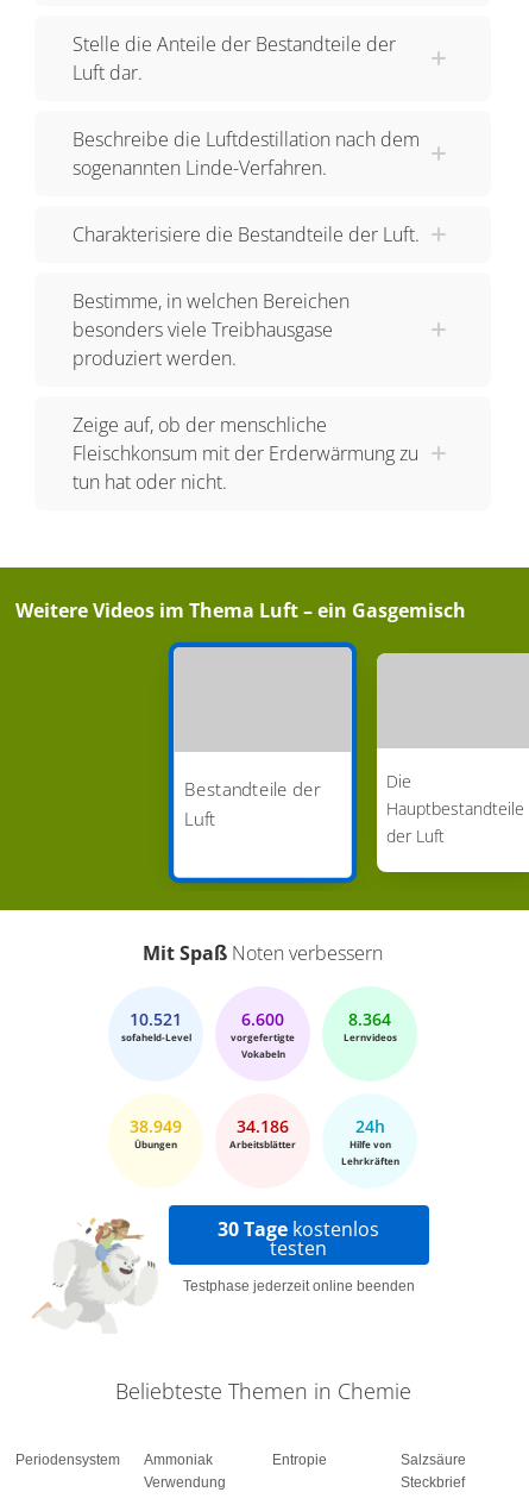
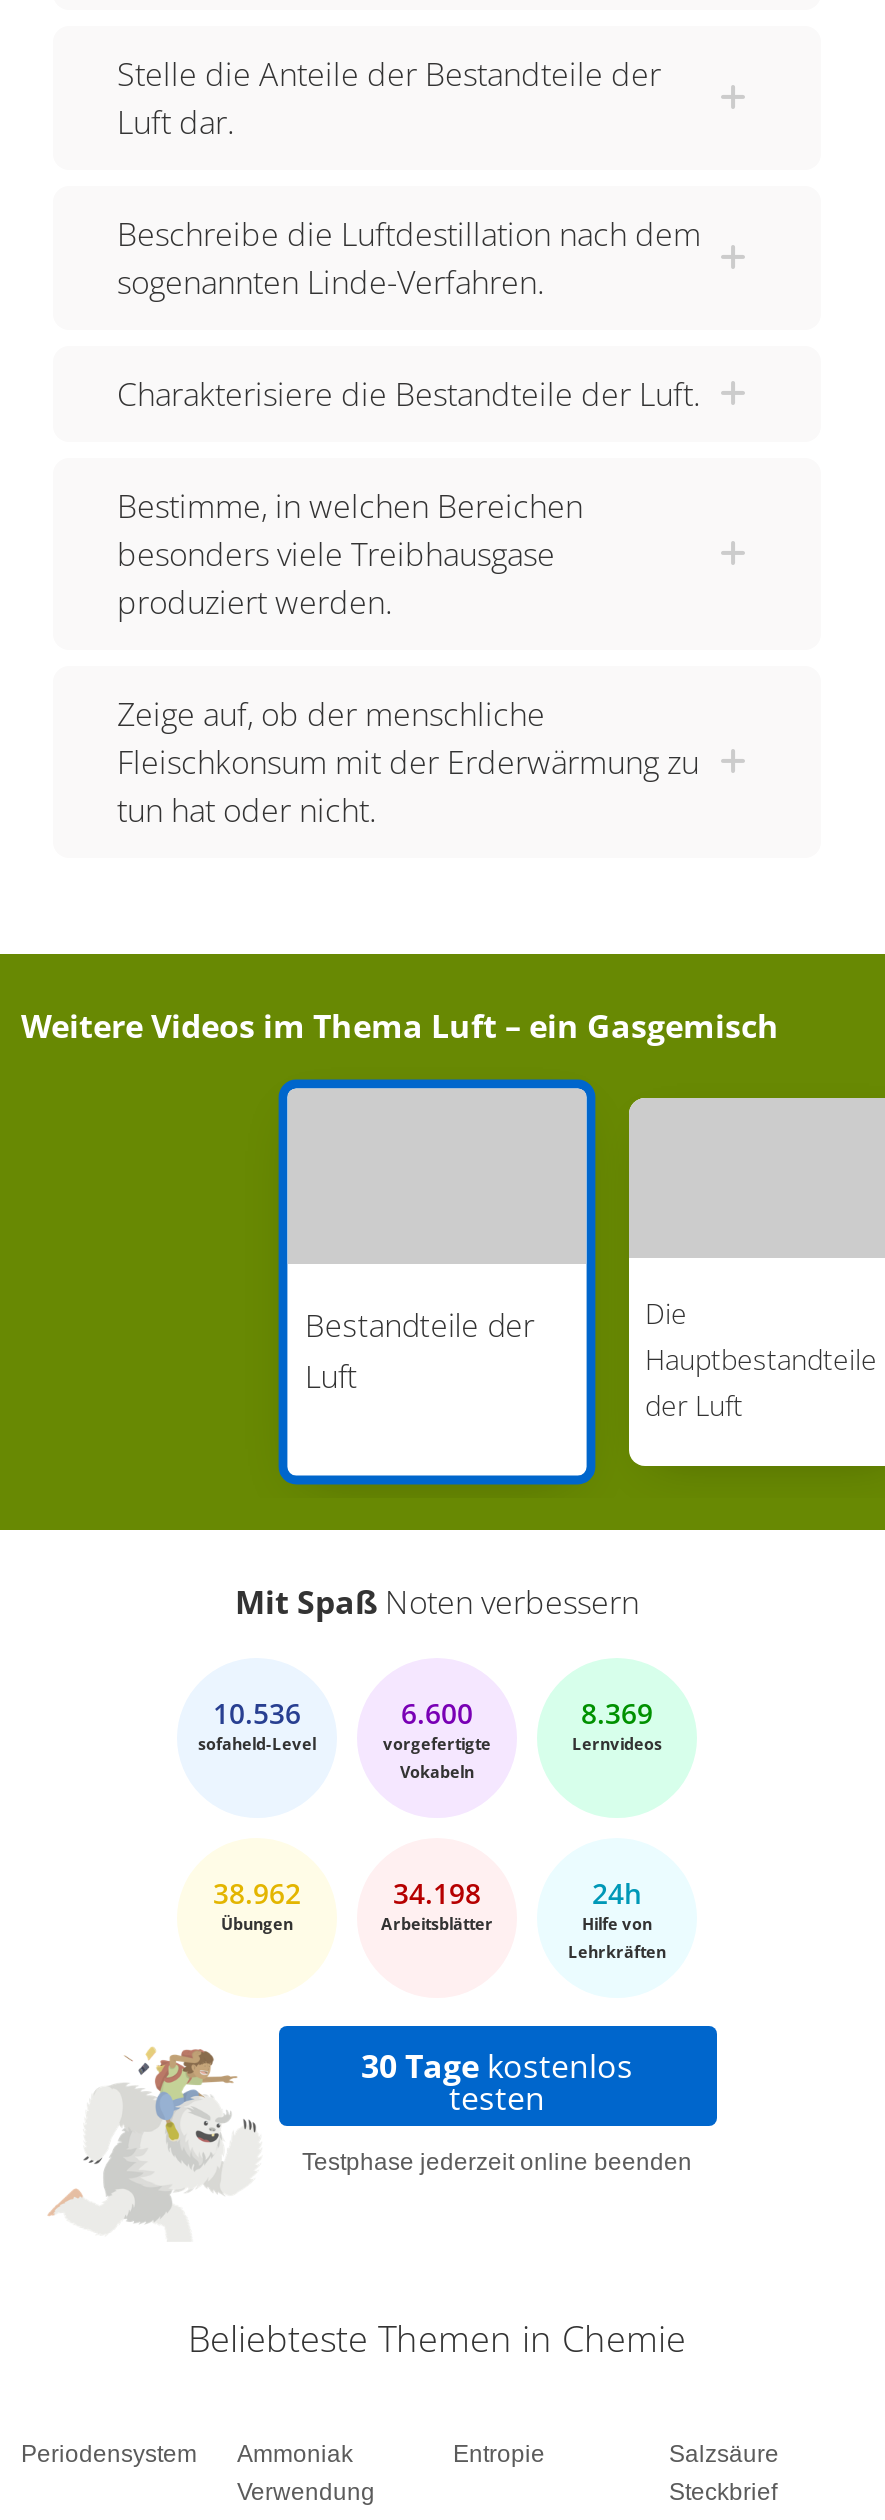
[130,1008,182,1031] 10.521 -> [213,1694,301,1732] 10.536
[348,1008,391,1031] 8.364 -> [581,1694,653,1732] 8.369
[130,1115,182,1138] 38.949 -> [213,1874,301,1912] 38.962
[237,1115,289,1138] 34.186 -> [393,1874,481,1912] 34.198

